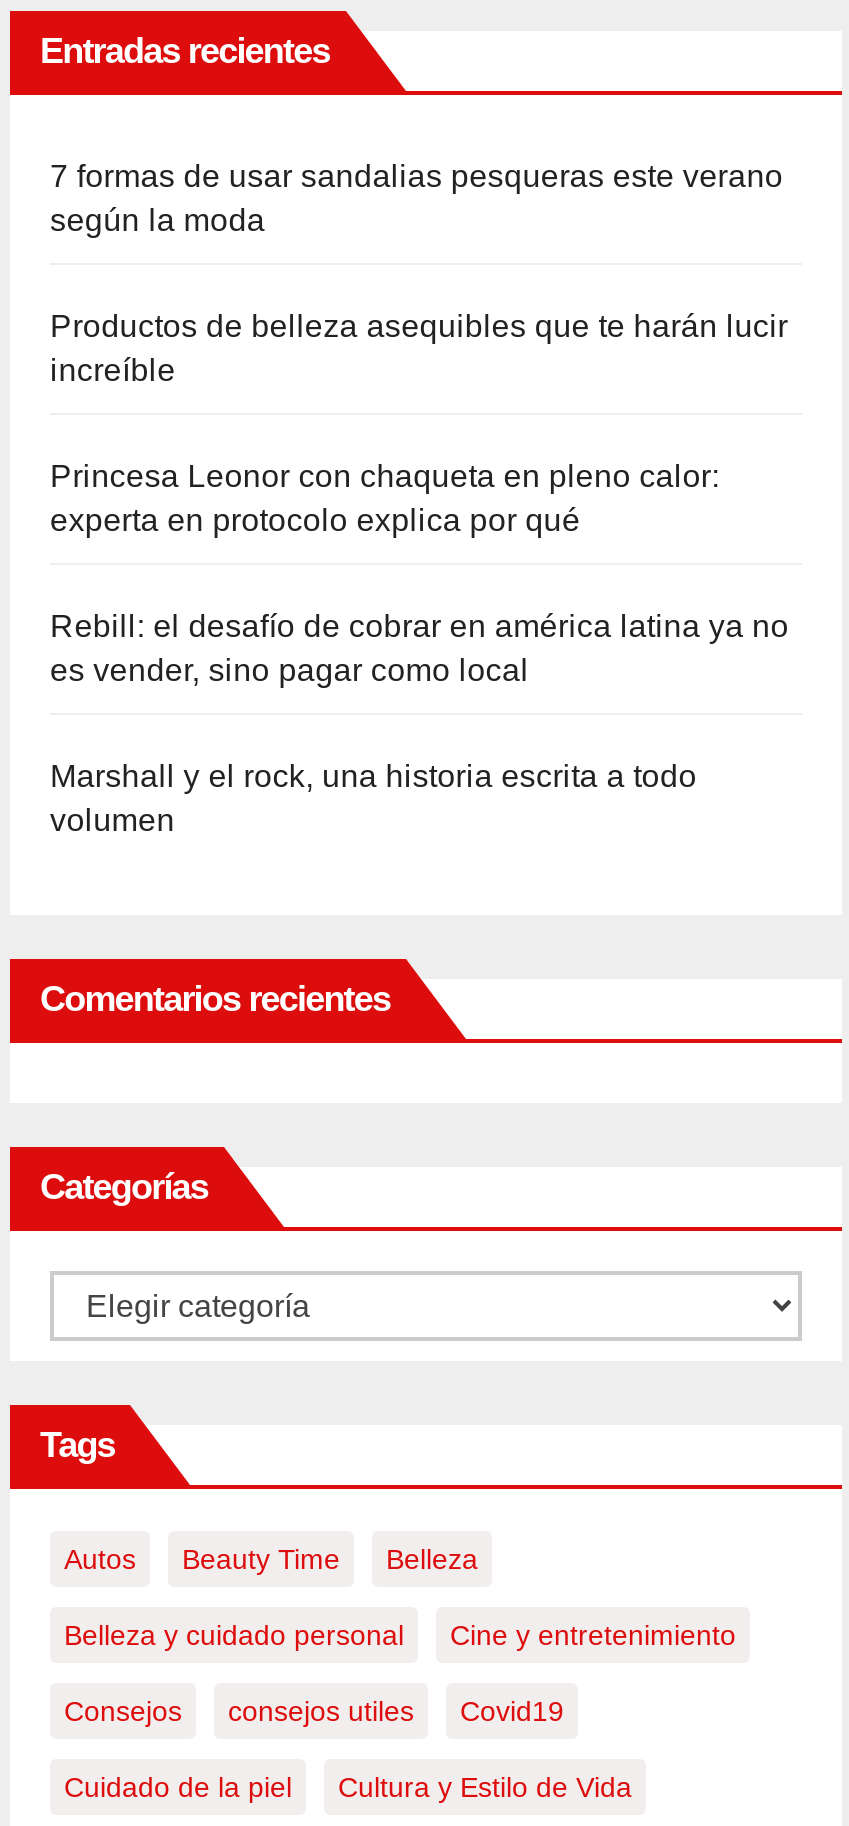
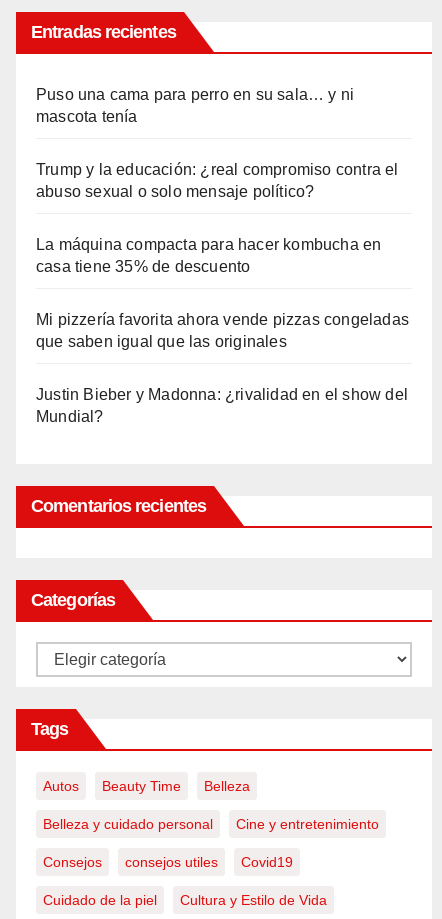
[50,158,783,236] 7 formas de usar sandalias pesqueras este verano | según la moda -> [36,86,354,125] Puso una cama para perro en su sala… y ni | mascota tenía
[50,308,788,386] Productos de belleza asequibles que te harán lucir | increíble -> [36,161,399,200] Trump y la educación: ¿real compromiso contra el | abuso sexual o solo mensaje político?
[50,458,720,536] Princesa Leonor con chaqueta en pleno calor: | experta en protocolo explica por qué -> [36,236,381,275] La máquina compacta para hacer kombucha en | casa tiene 35% de descuento
[50,608,789,686] Rebill: el desafío de cobrar en américa latina ya no | es vender, sino pagar como local -> [36,311,409,350] Mi pizzería favorita ahora vende pizzas congeladas | que saben igual que las originales
[50,758,697,836] Marshall y el rock, una historia escrita a todo | volumen -> [36,386,408,425] Justin Bieber y Madonna: ¿rivalidad en el show del | Mundial?

